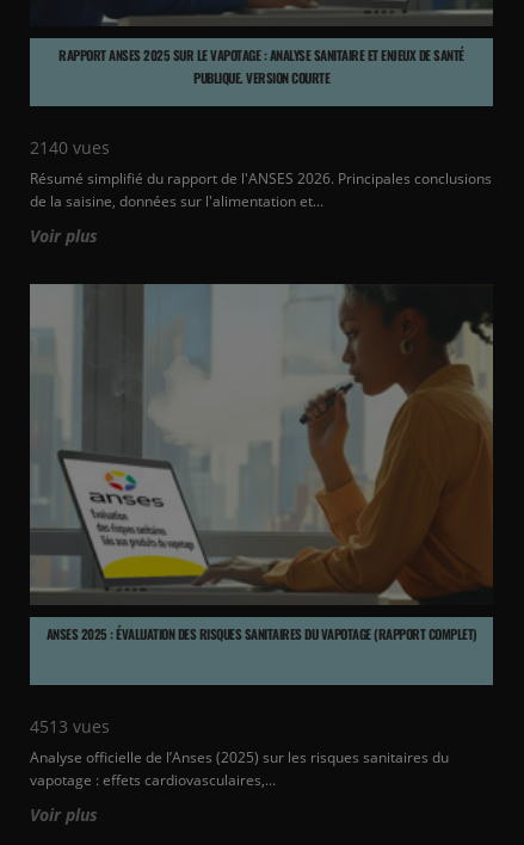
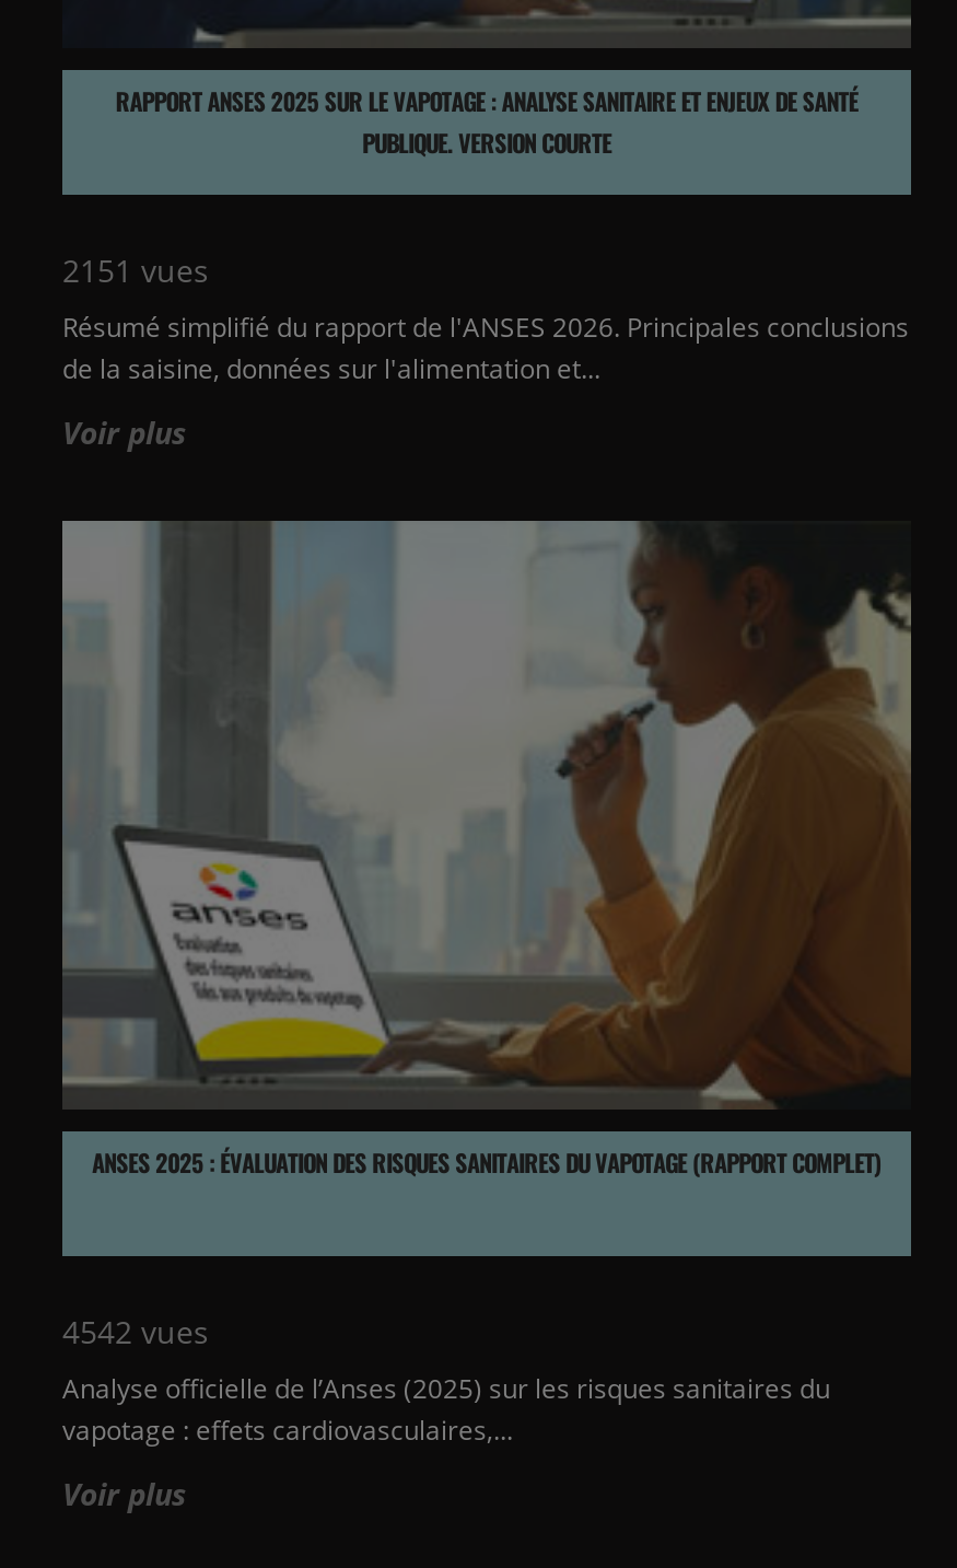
[30,136,110,159] 2140 vues -> [62,249,209,291] 2151 vues
[30,714,110,737] 4513 vues -> [62,1310,209,1352] 4542 vues

